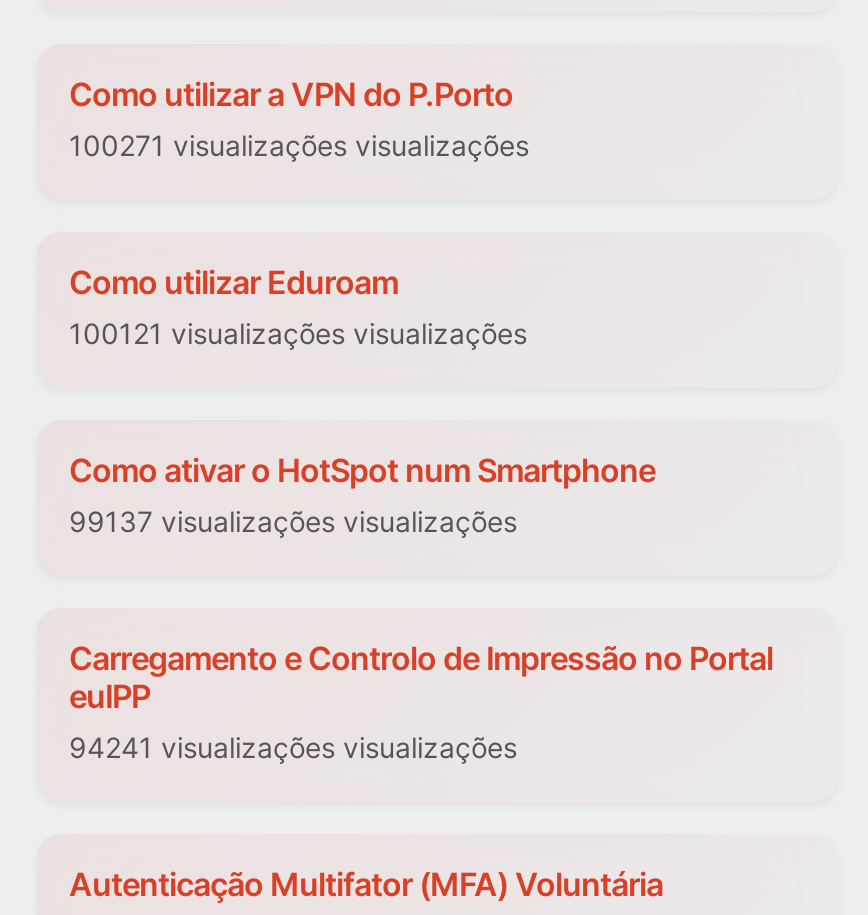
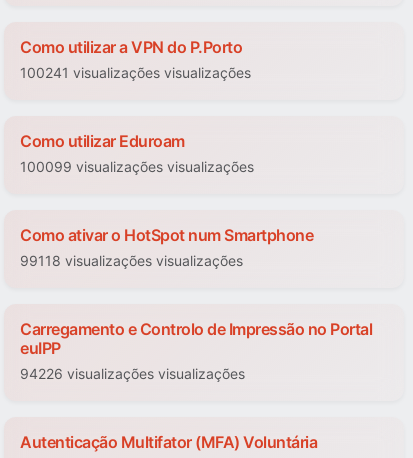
[69,129,529,163] 100271 visualizações visualizações -> [20,64,251,81] 100241 visualizações visualizações
[69,317,527,351] 100121 visualizações visualizações -> [20,158,254,175] 100099 visualizações visualizações
[69,505,517,539] 99137 visualizações visualizações -> [20,252,243,269] 99118 visualizações visualizações
[69,731,517,765] 94241 visualizações visualizações -> [20,365,245,382] 94226 visualizações visualizações

